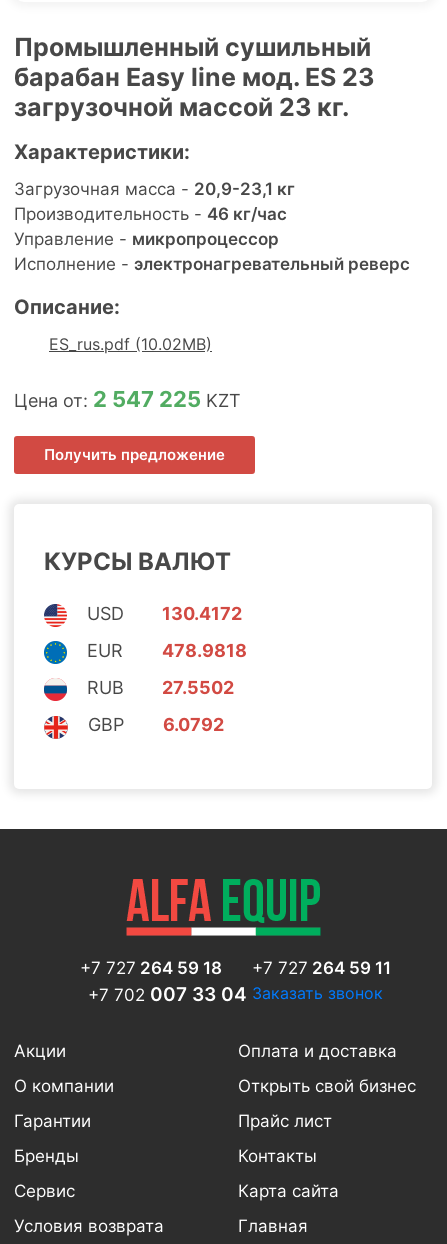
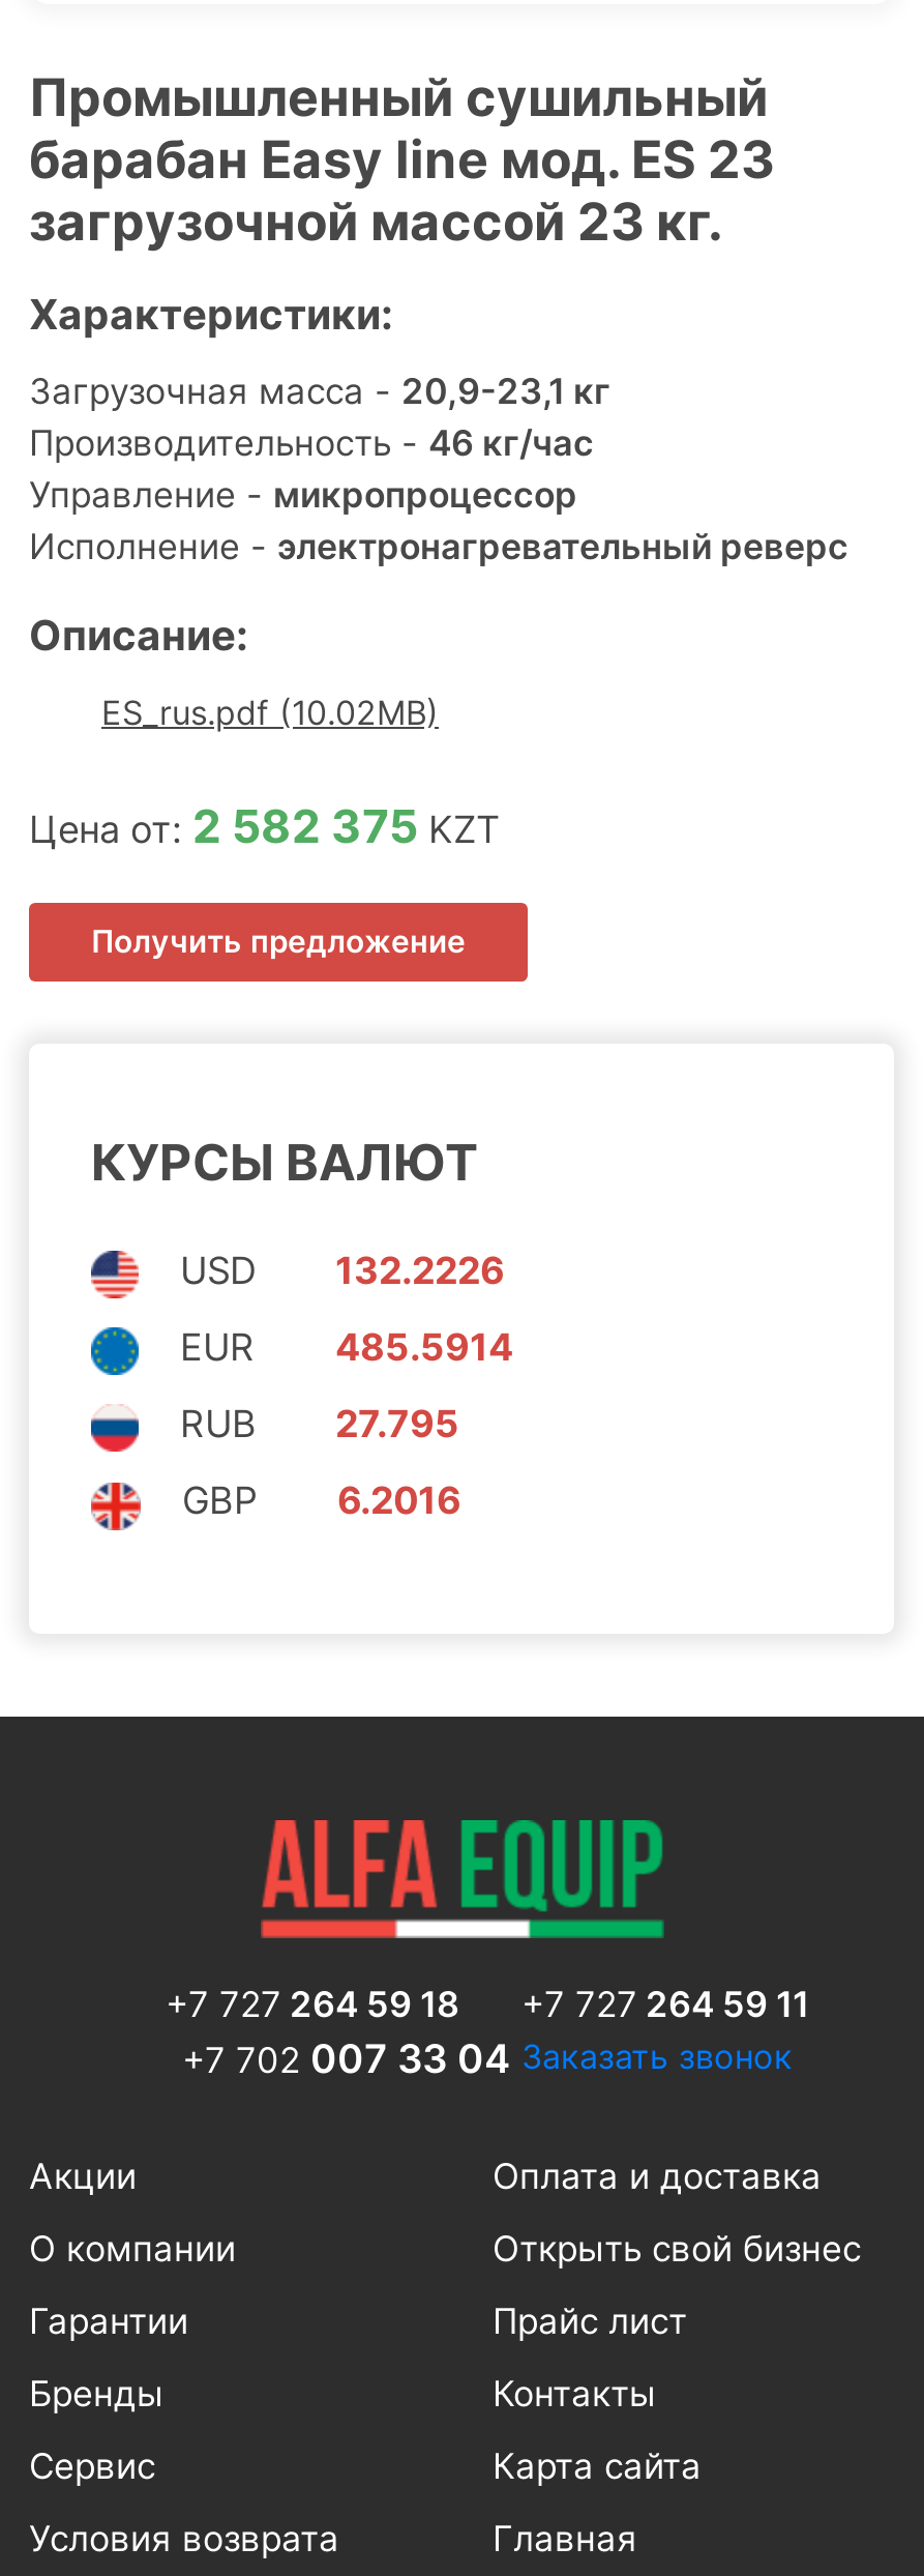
[14,386,241,412] Цена от: 2 547 225 KZT -> [29,799,501,853] Цена от: 2 582 375 KZT
[87,603,242,624] USD 130.4172 -> [180,1249,505,1292] USD 132.2226
[87,640,247,661] EUR 478.9818 -> [180,1325,513,1369] EUR 485.5914
[87,677,234,698] RUB 27.5502 -> [180,1403,459,1446] RUB 27.795
[88,714,224,735] GBP 6.0792 -> [182,1479,461,1523] GBP 6.2016

